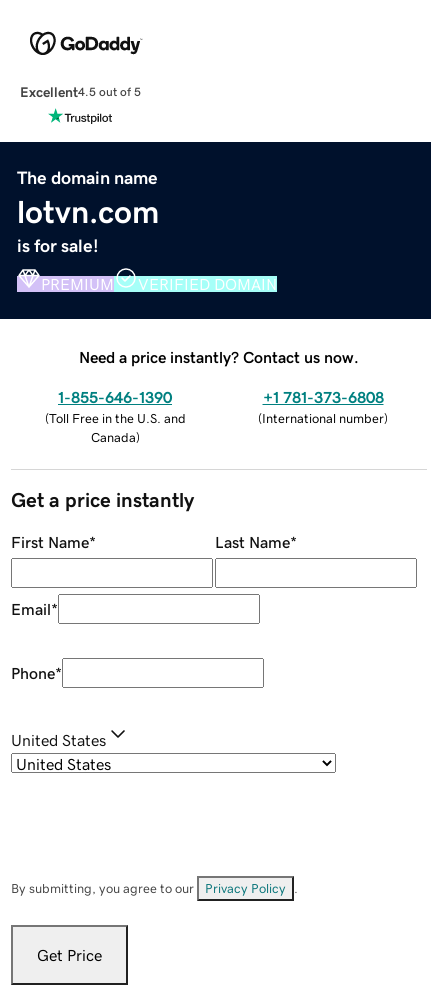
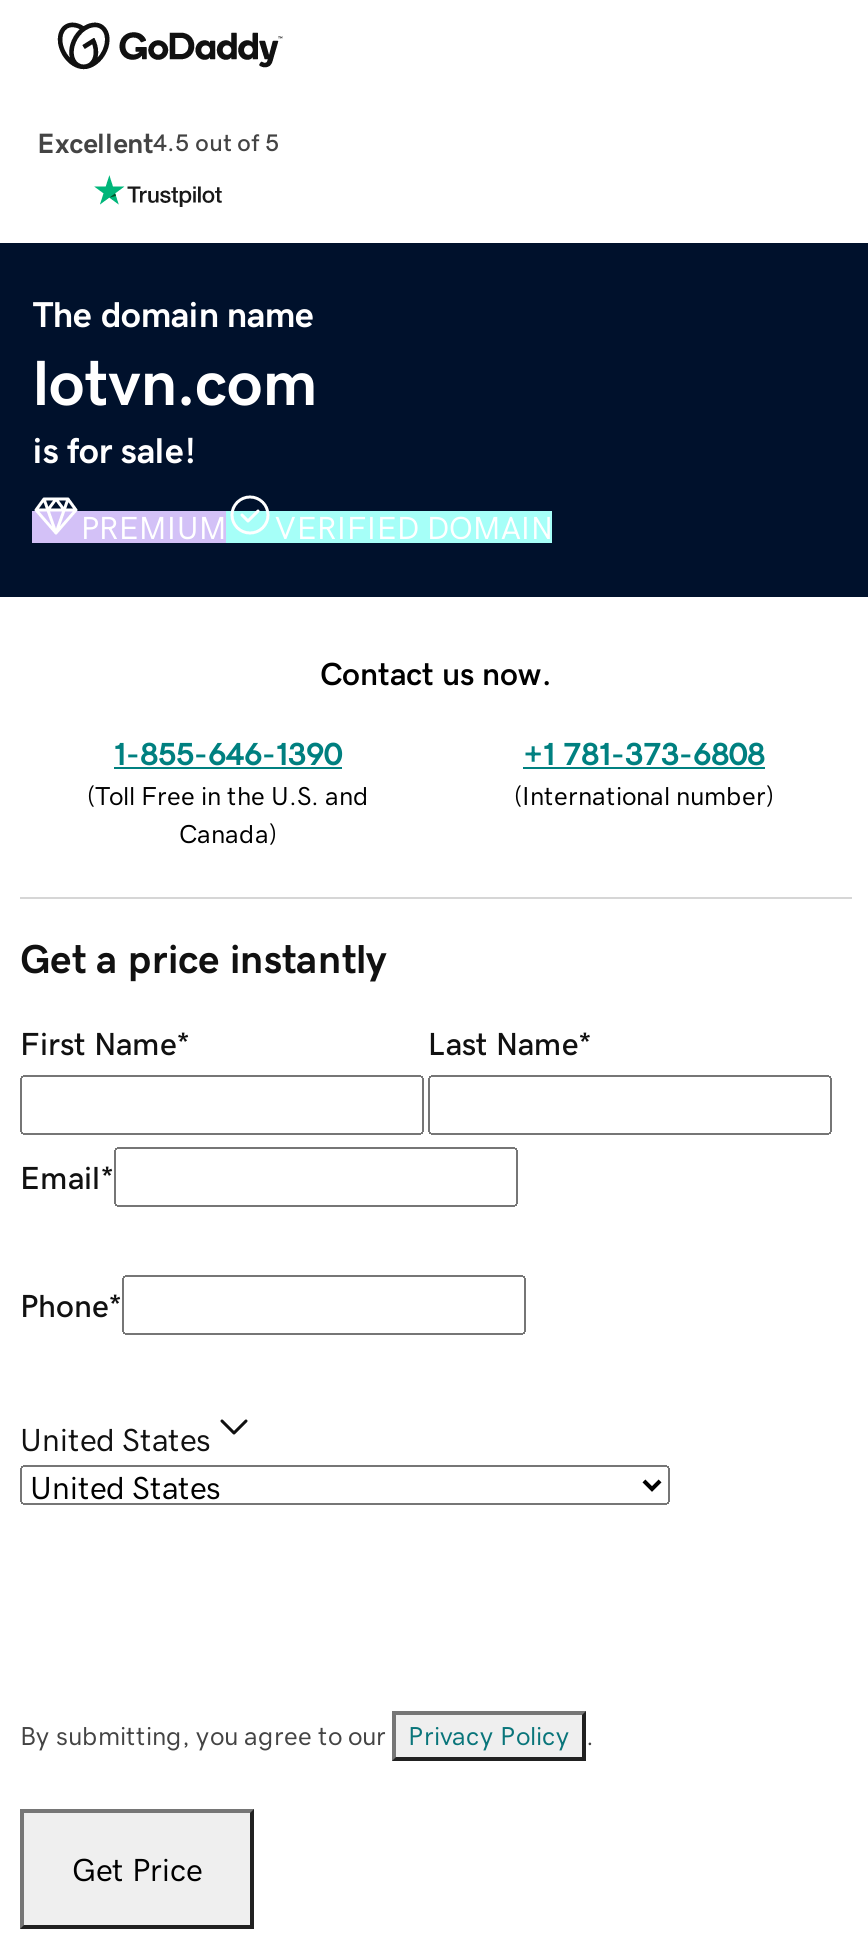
[79,349,359,365] Need a price instantly? Contact us now. -> [320,656,552,688] Contact us now.

